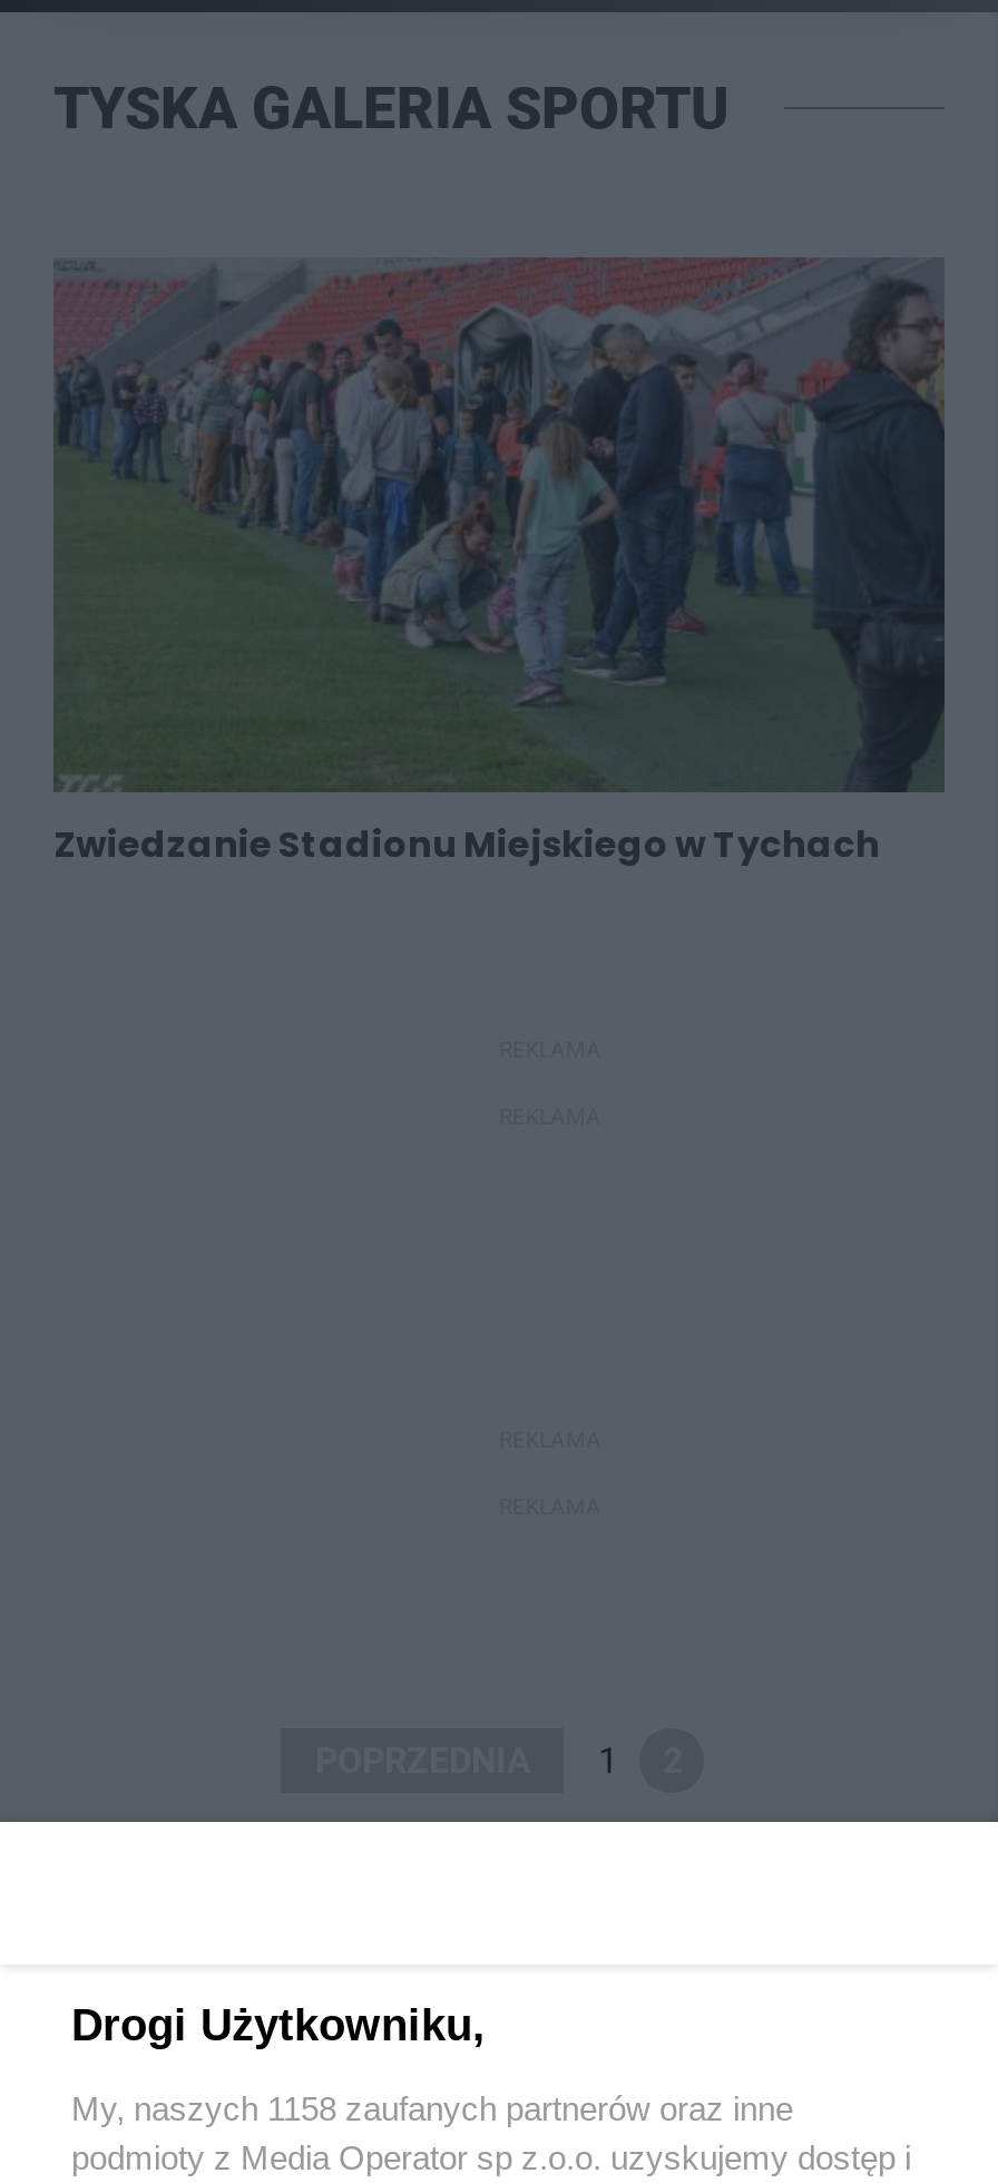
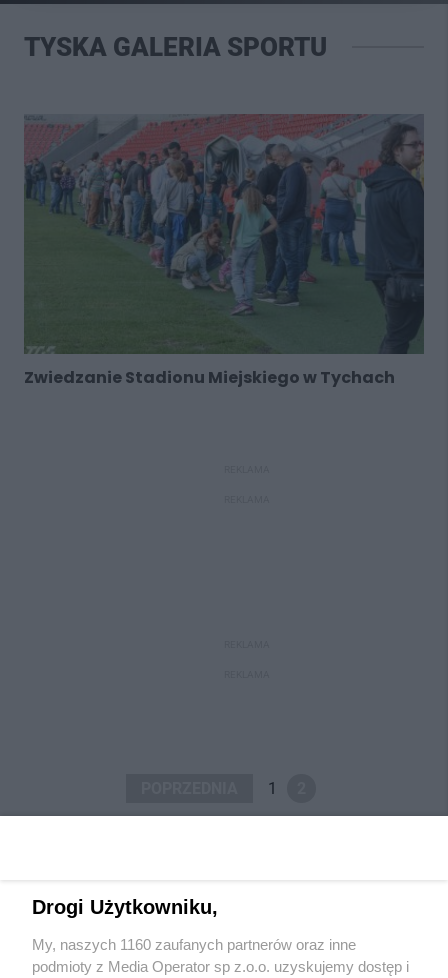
[71,2089,793,2127] My, naszych 1158 zaufanych partnerów oraz inne -> [32,936,356,953] My, naszych 1160 zaufanych partnerów oraz inne

